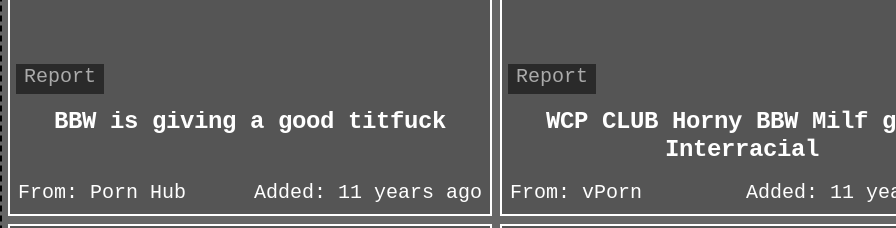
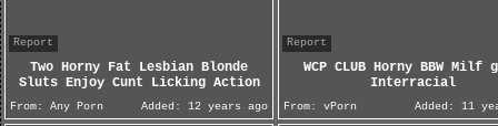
[54,108,446,136] BBW is giving a good titfuck -> [18,60,260,91] Two Horny Fat Lesbian Blonde | Sluts Enjoy Cunt Licking Action
[18,182,482,204] Added: 11 years ago | From: Porn Hub -> [10,101,268,113] Added: 12 years ago | From: Any Porn

